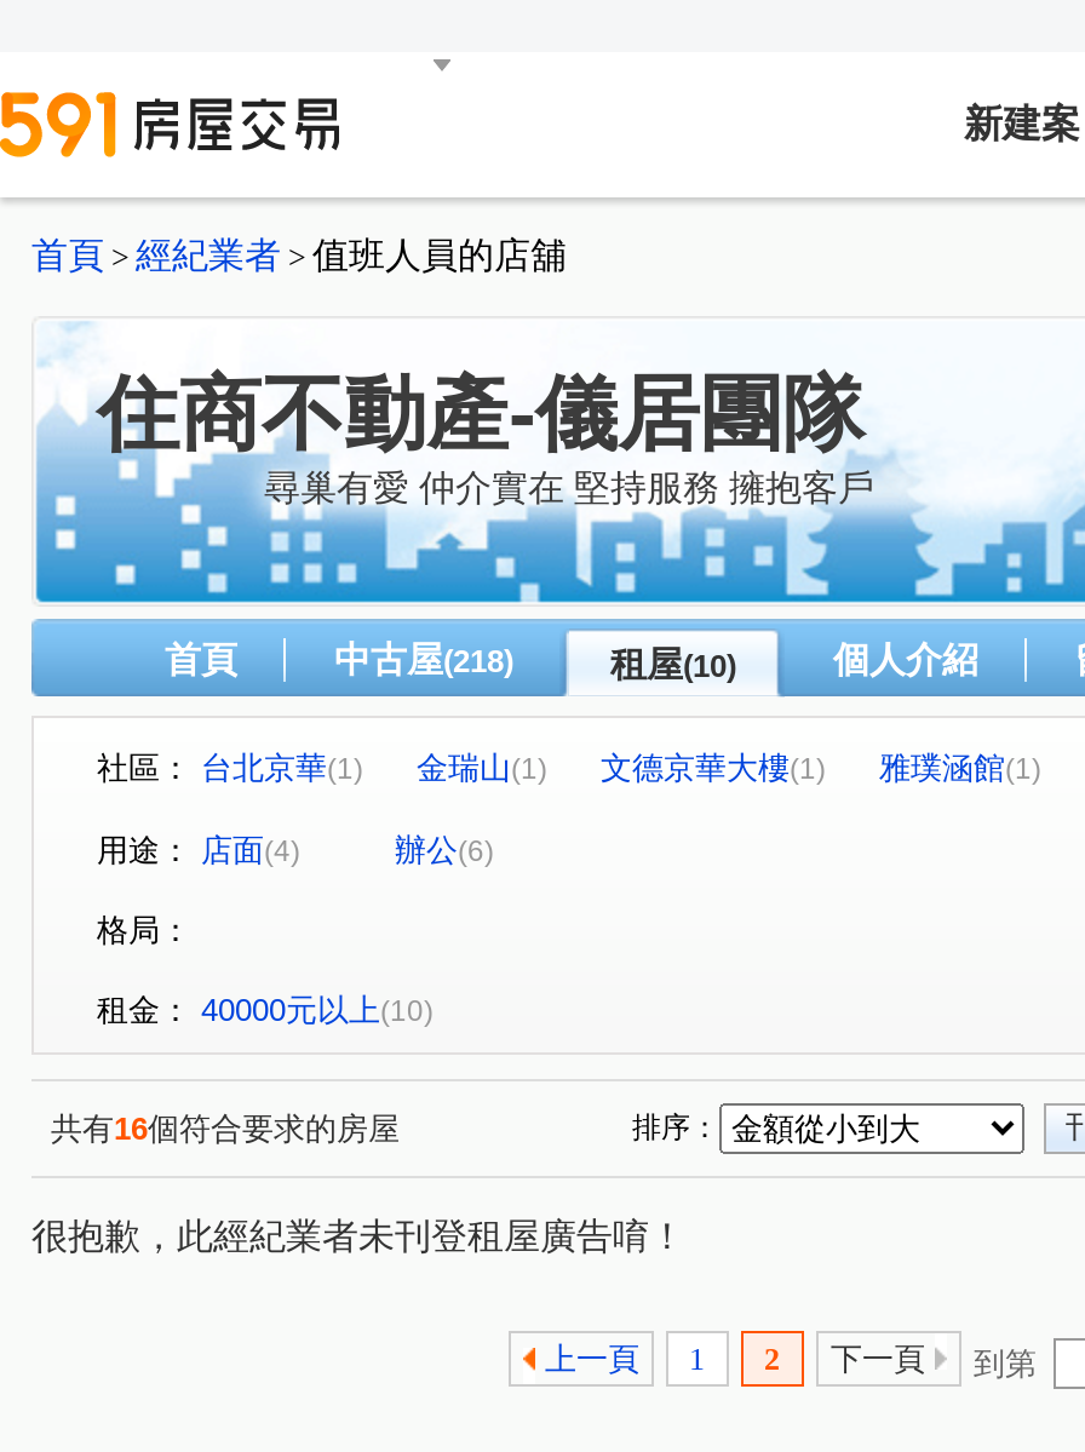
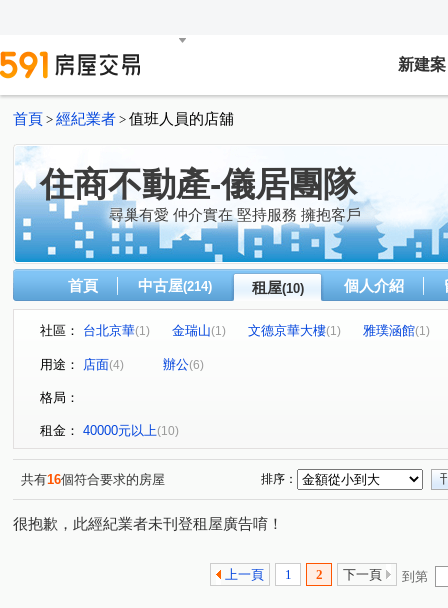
[334,638,513,679] 中古屋(218) -> [138,277,212,294] 中古屋(214)

